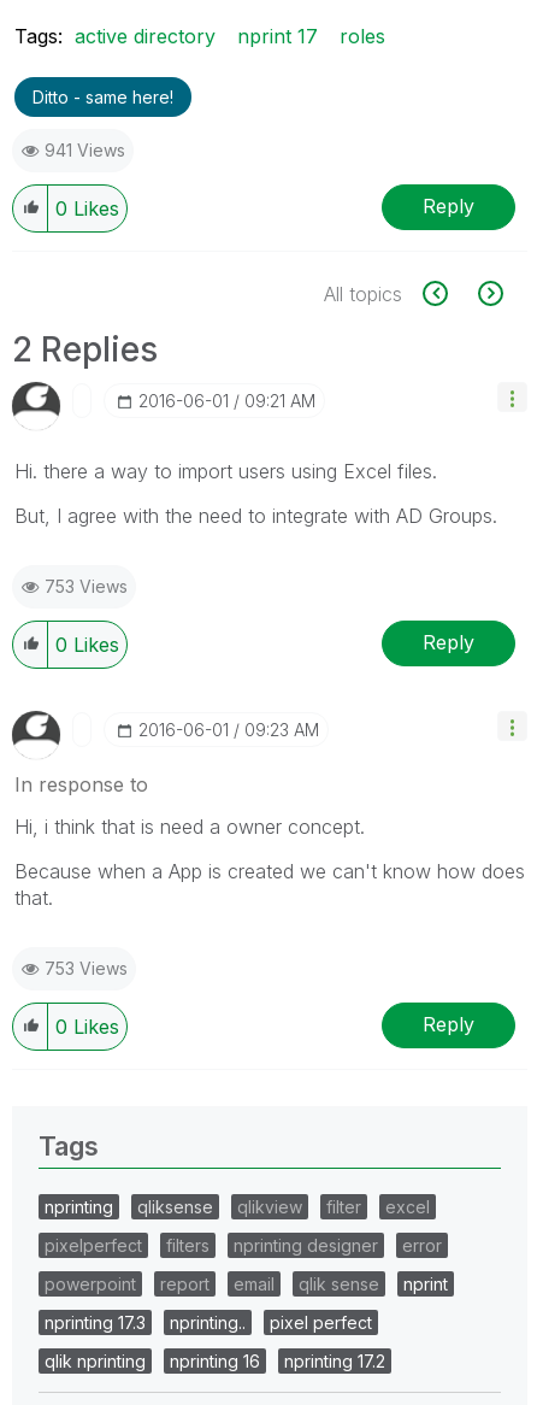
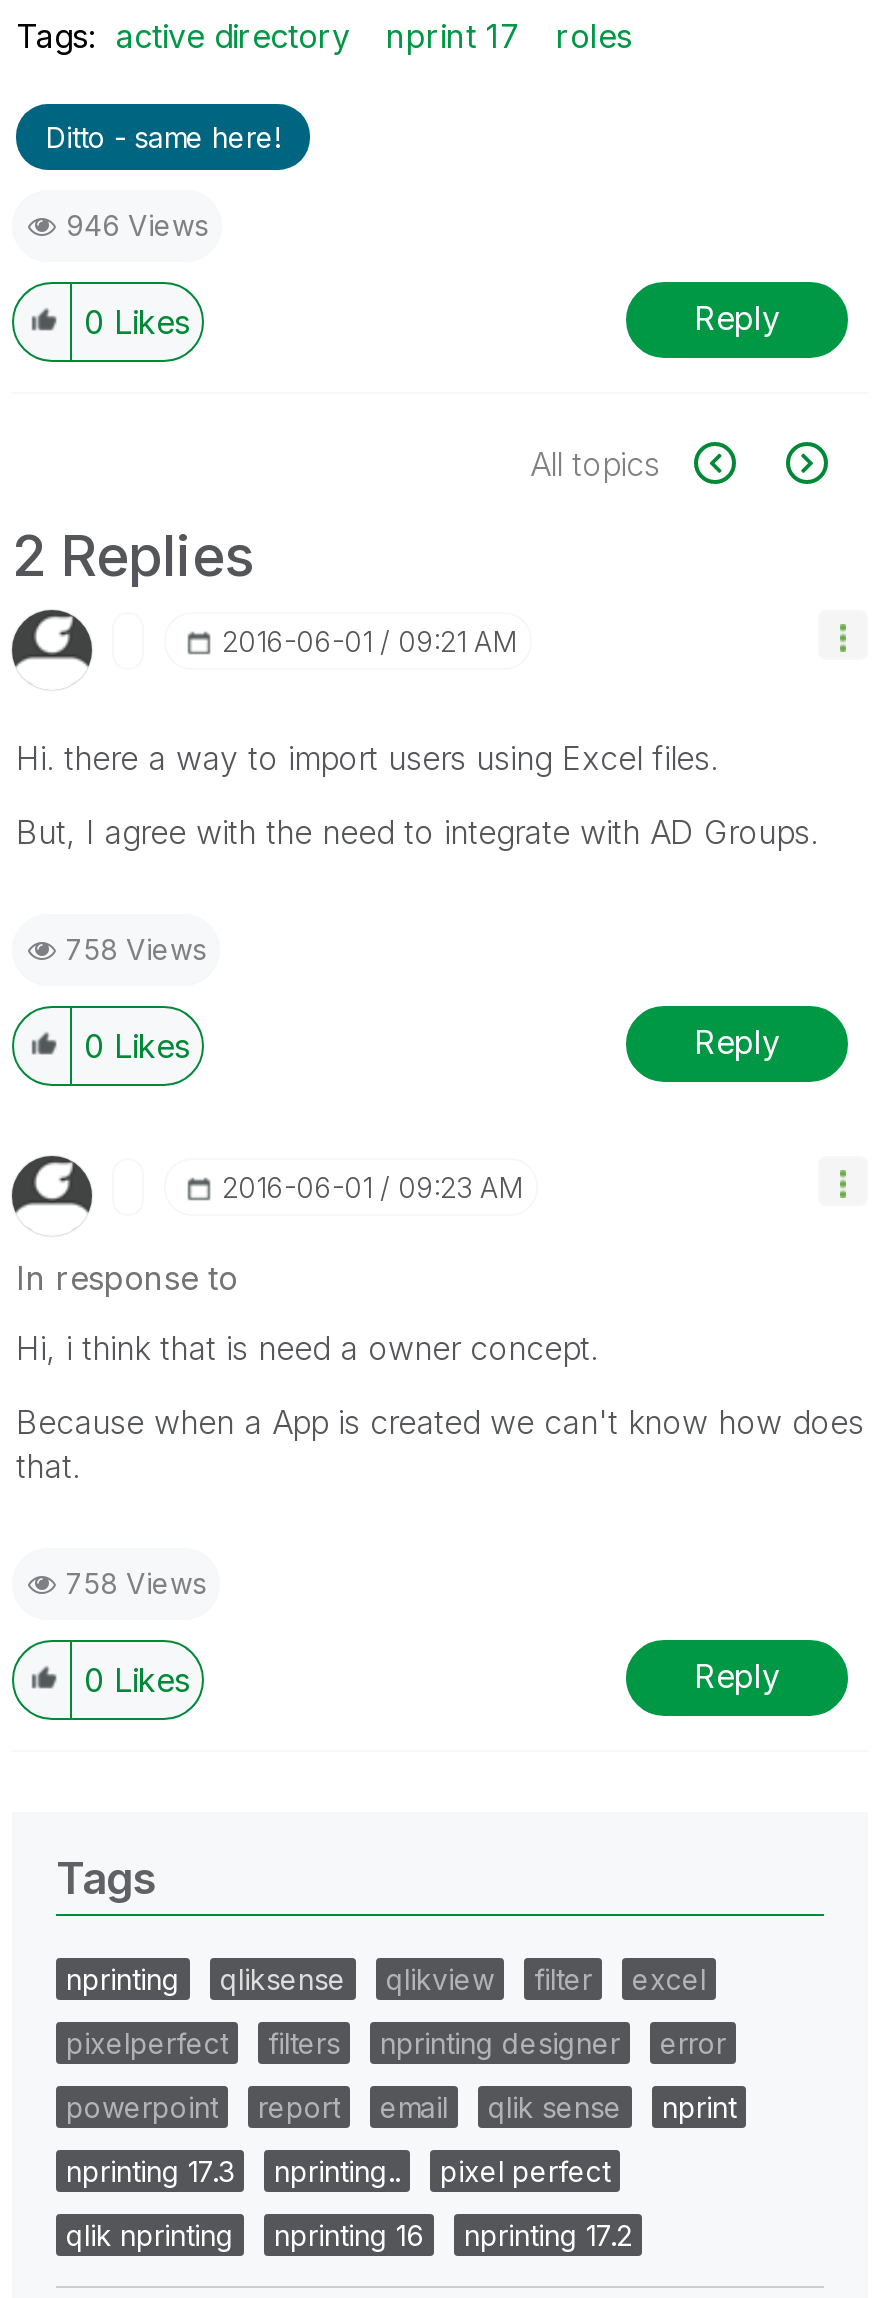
[45,139,125,160] 941 Views -> [66,207,208,241] 946 Views
[45,575,128,596] 753 Views -> [66,931,206,965] 758 Views
[45,957,128,978] 753 Views -> [66,1565,206,1599] 758 Views

